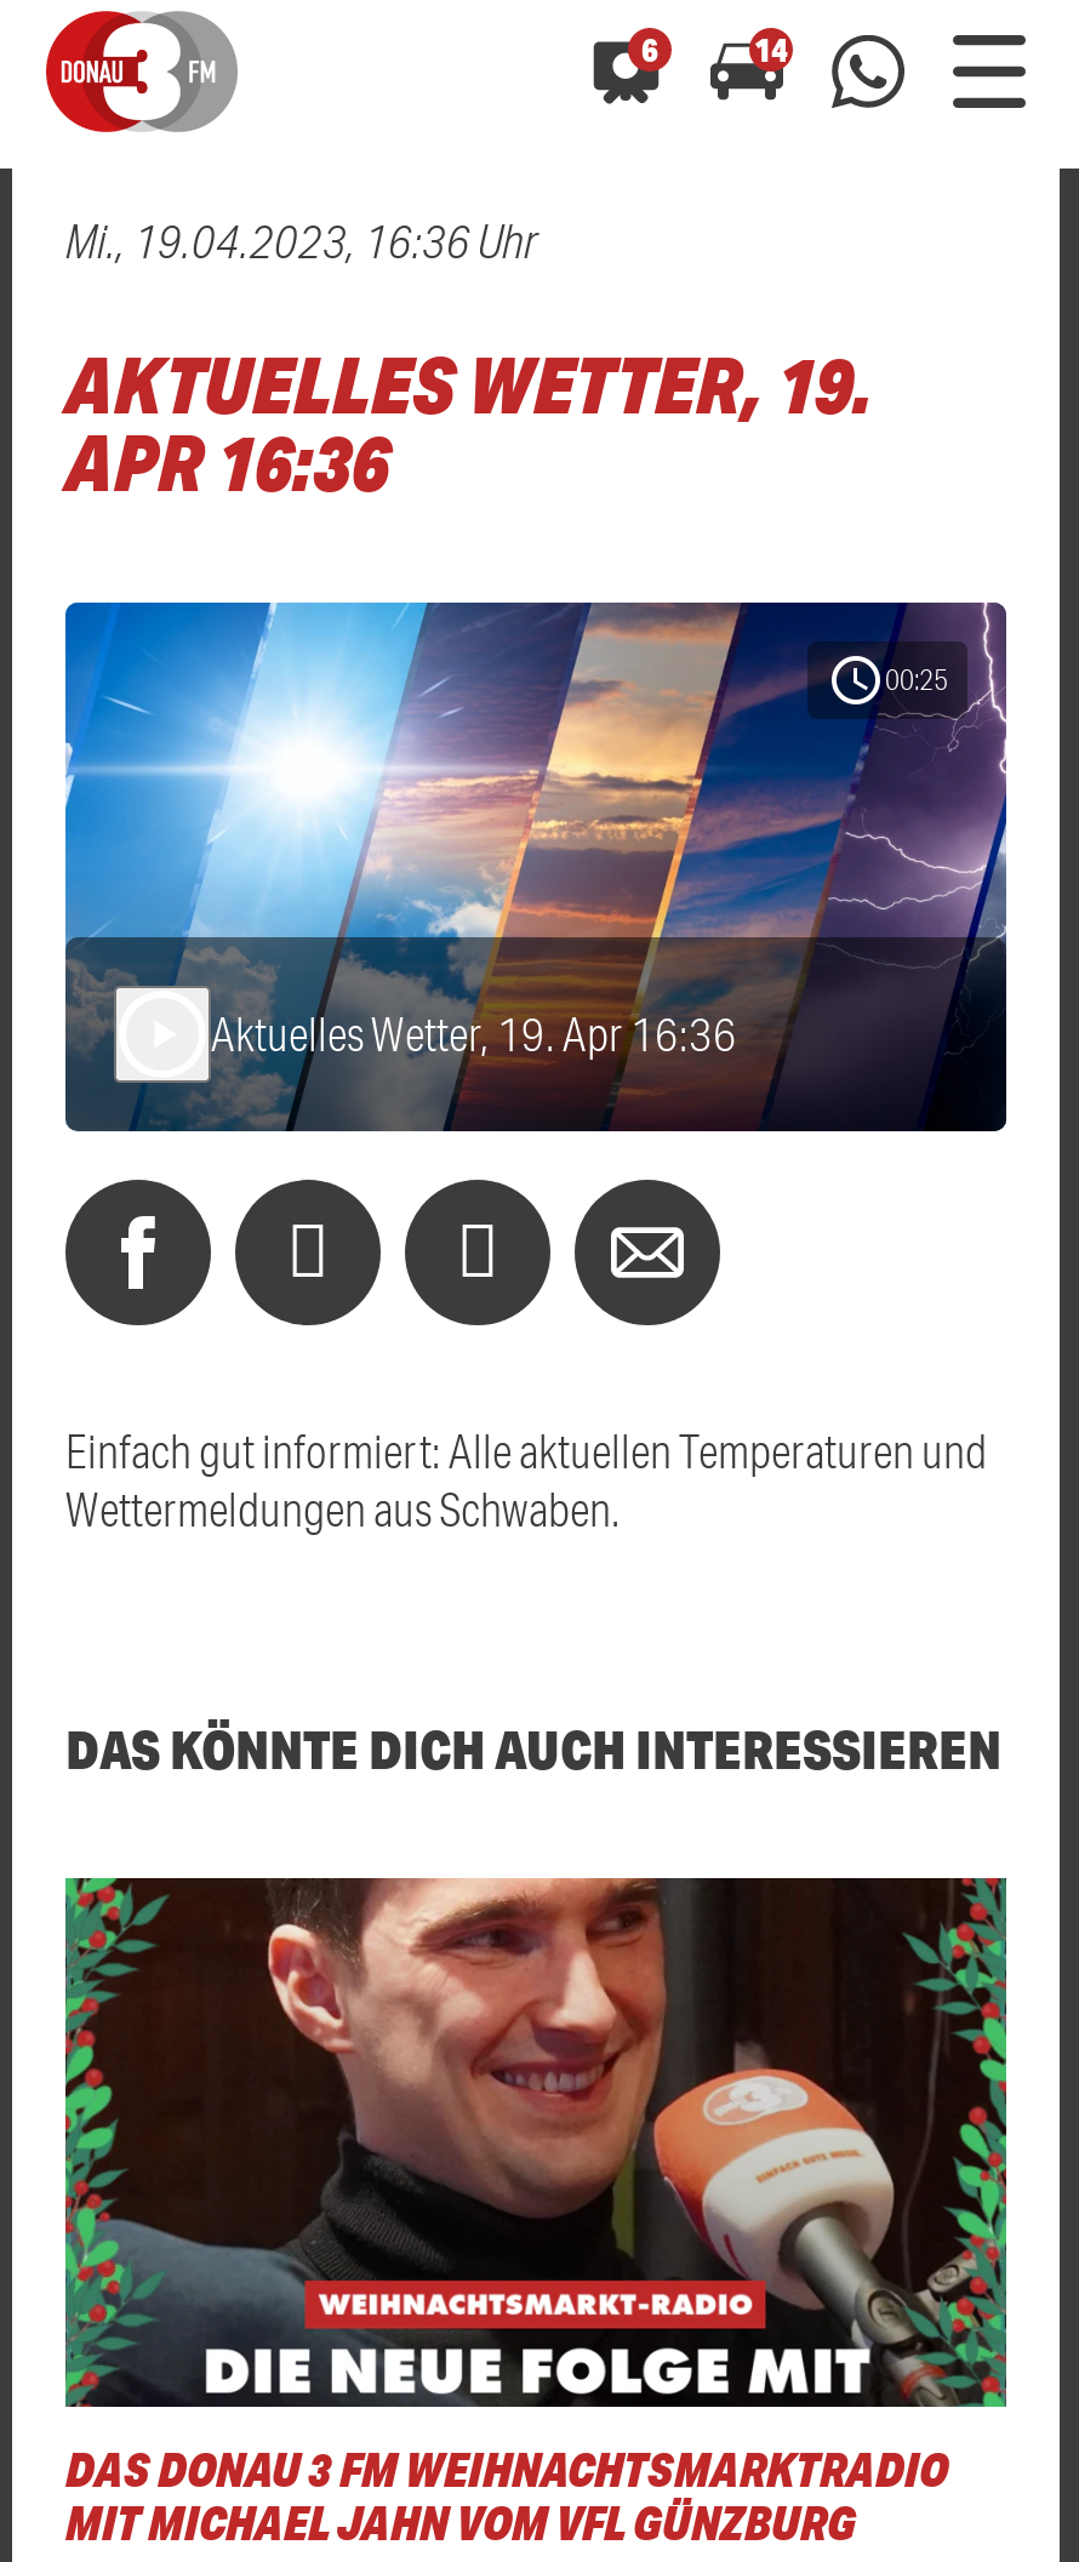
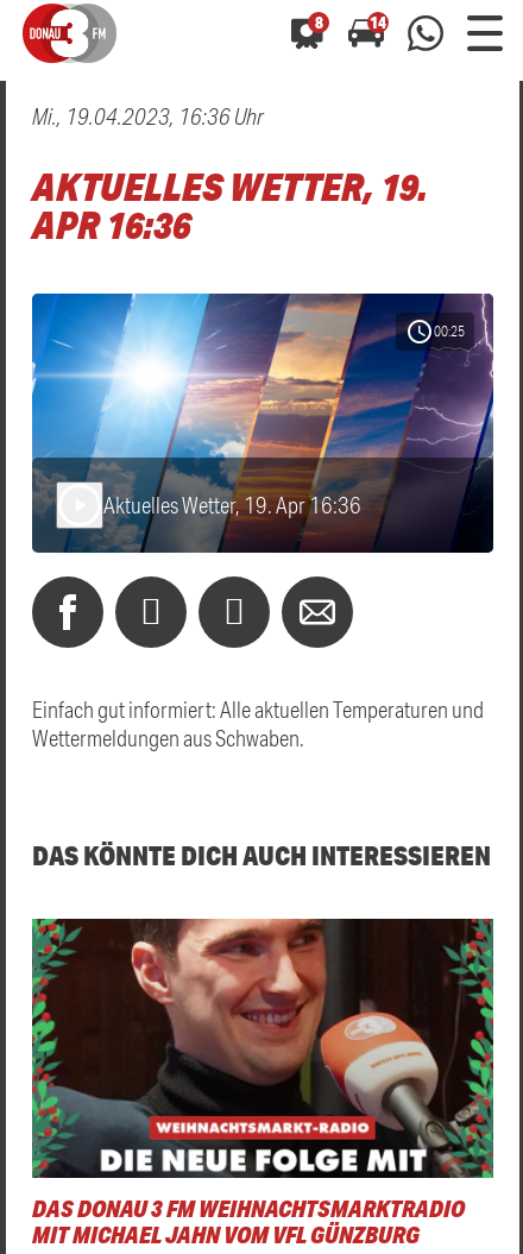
[641,28,658,72] 6 -> [314,12,323,33] 8

